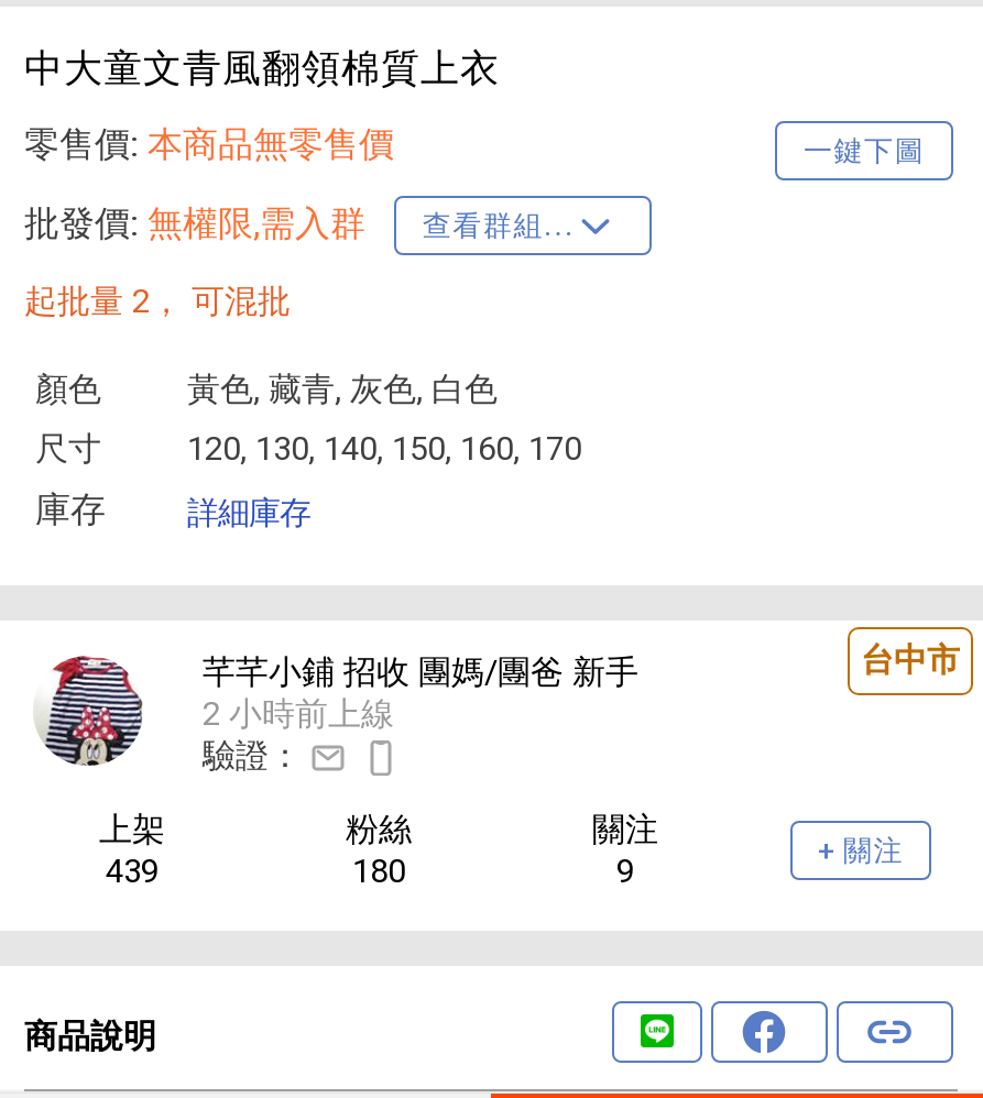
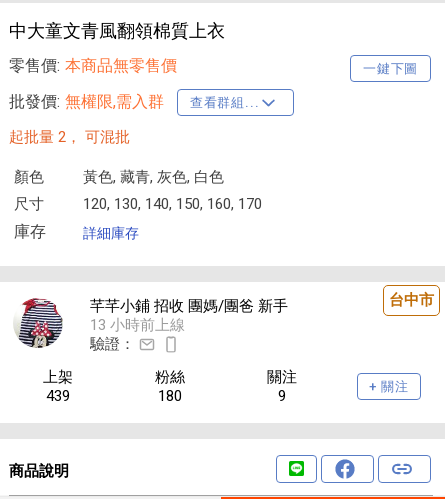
[203,695,394,734] 2 小時前上線 -> [90,316,185,334] 13 小時前上線

